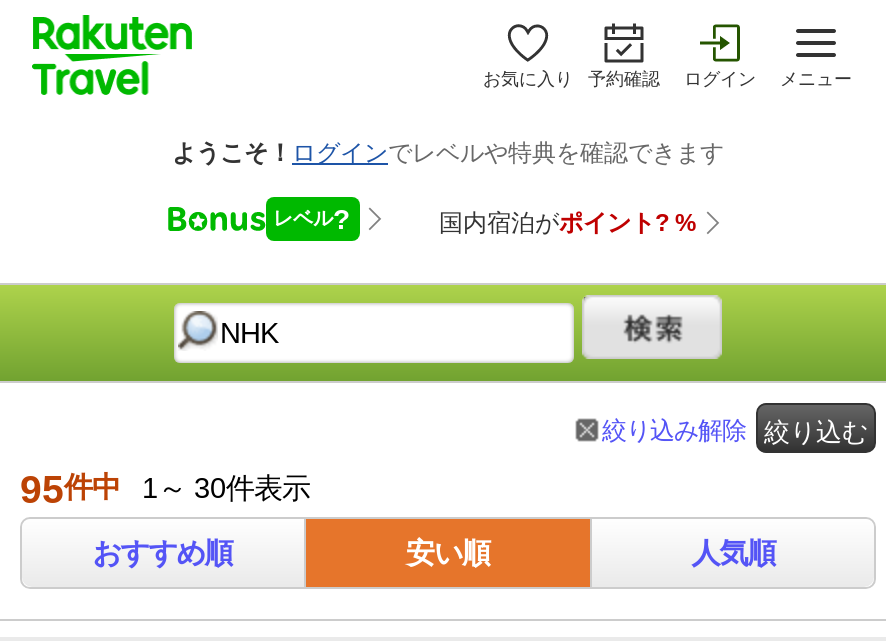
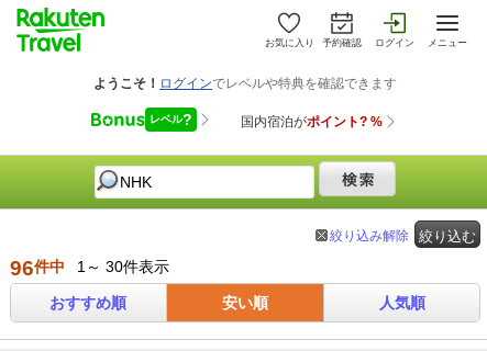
[20,469,310,511] 95件中 1～ 30件表示 -> [10,257,169,280] 96件中 1～ 30件表示

